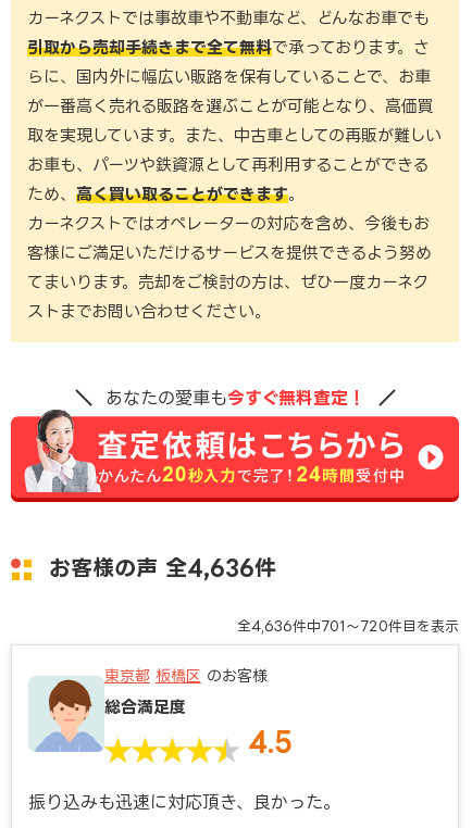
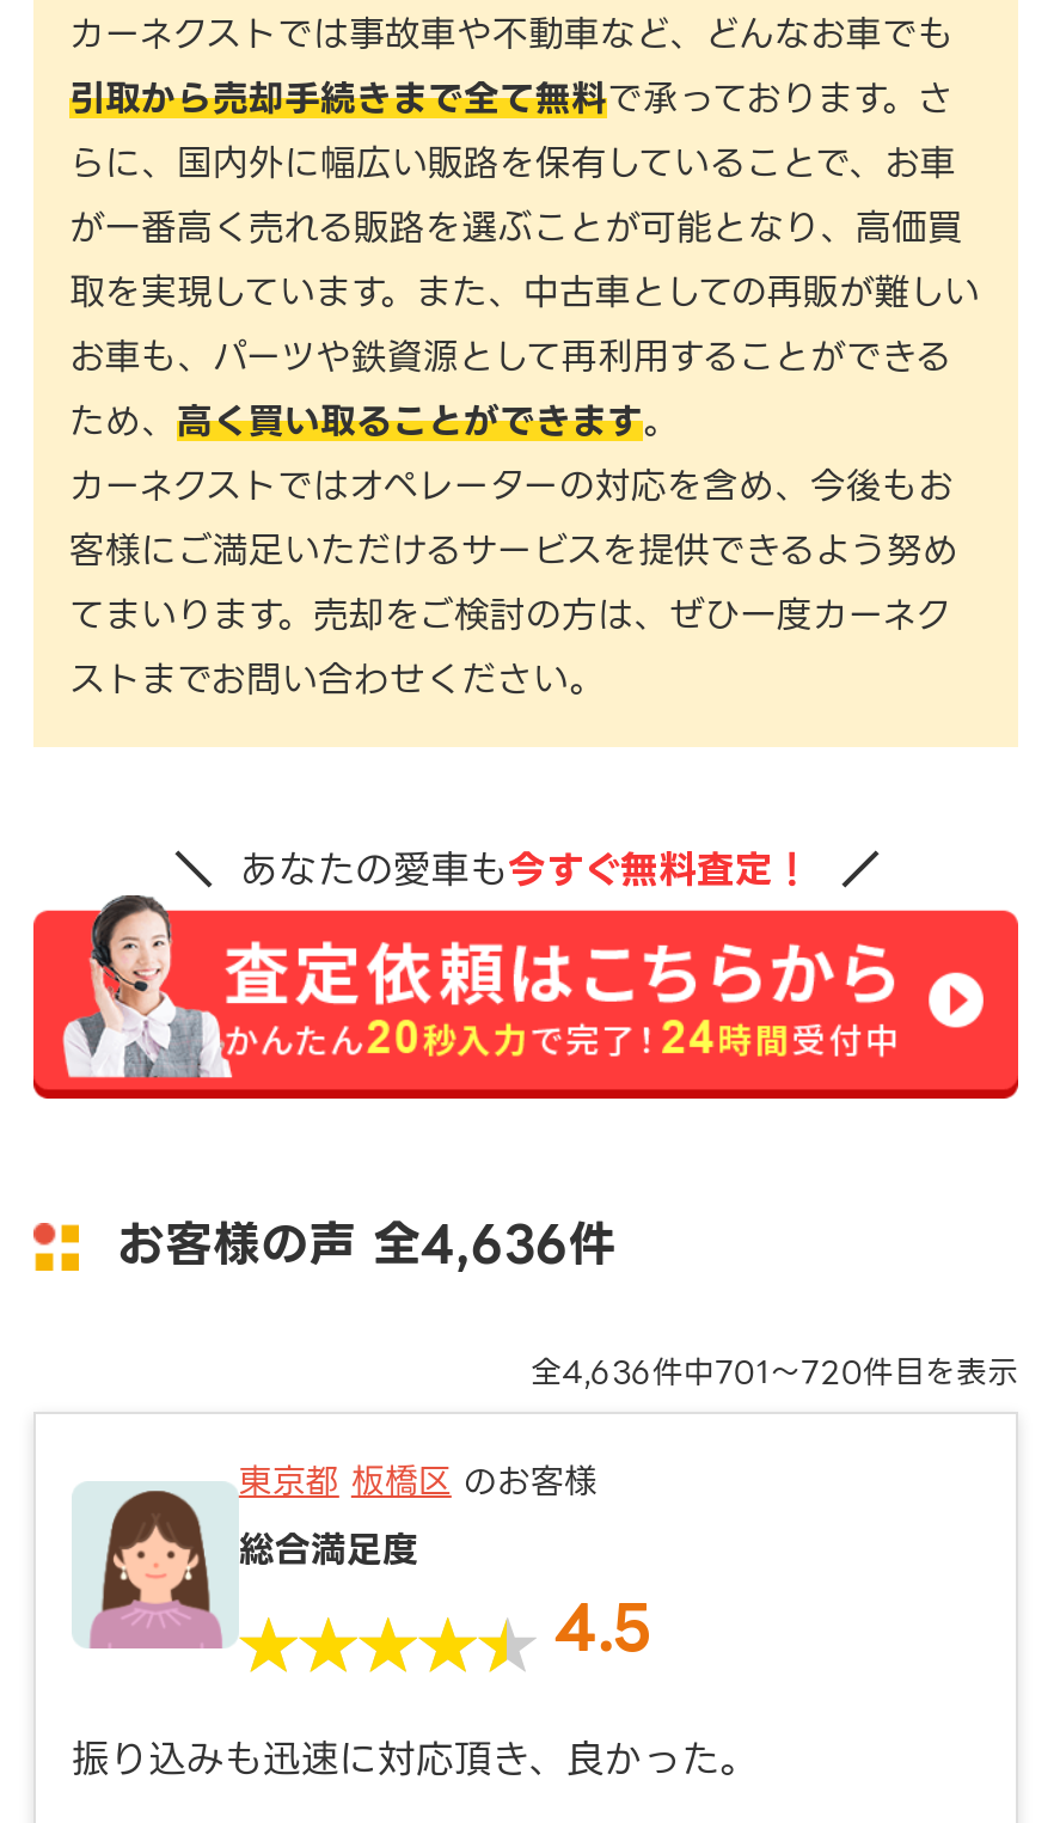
[36,679,102,752] [image] -> [91,1491,232,1648] [image]

